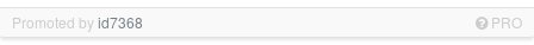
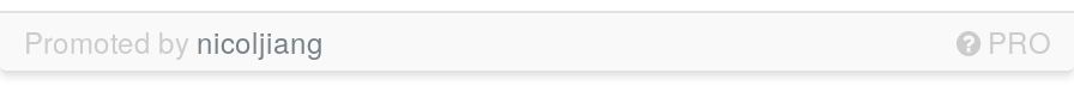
[12,12,143,32] Promoted by id7368 -> [24,20,324,61] Promoted by nicoljiang

